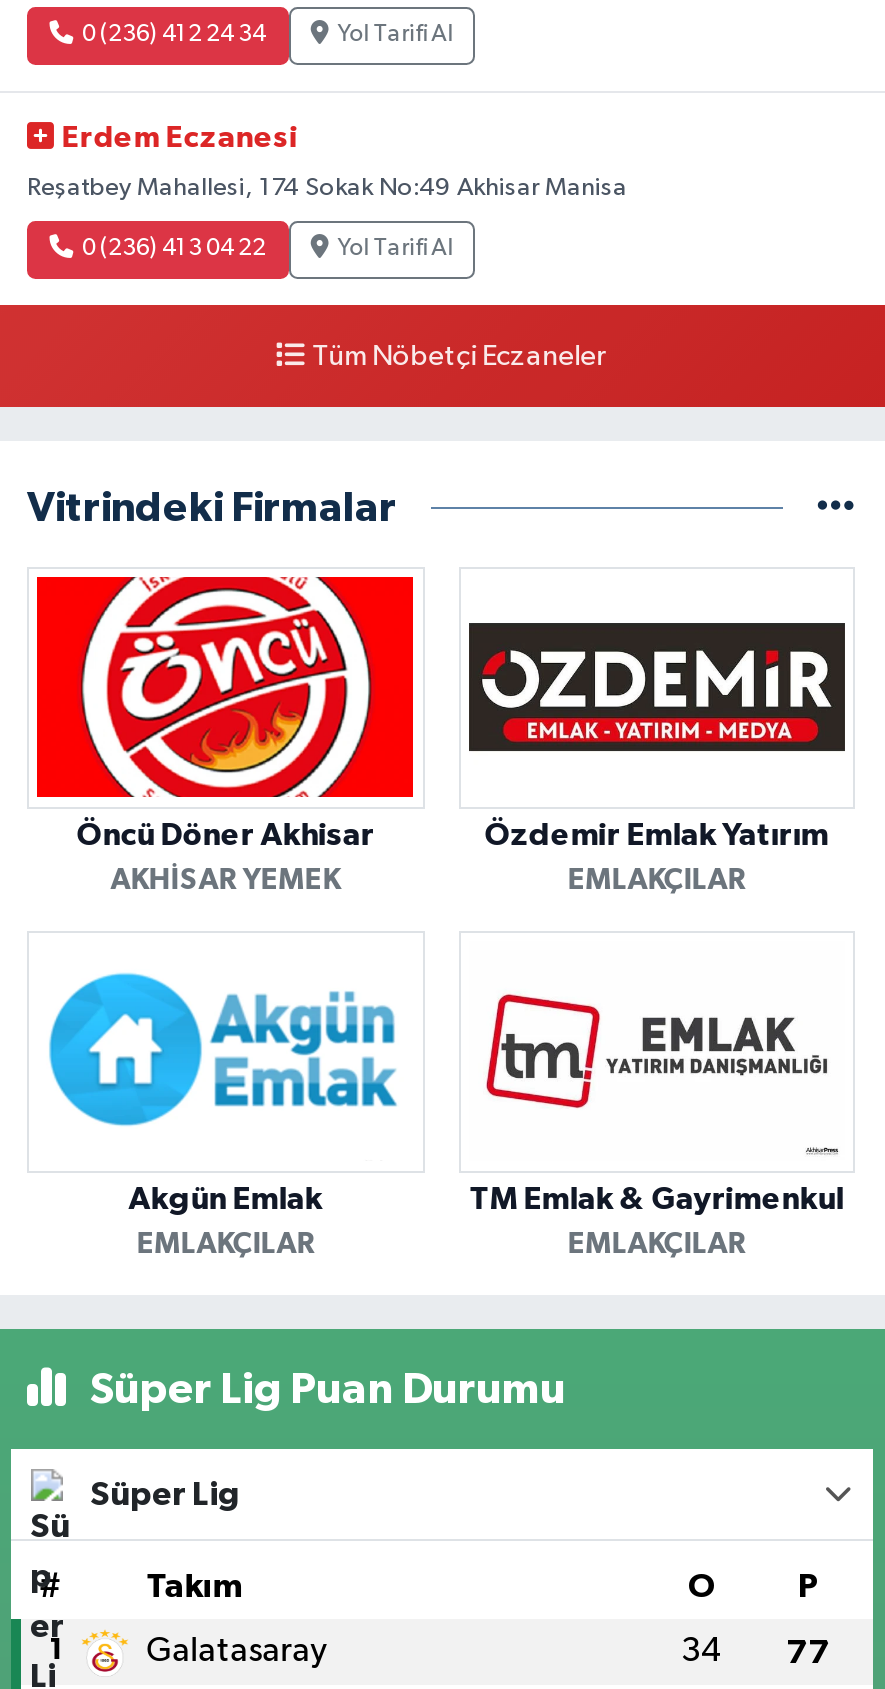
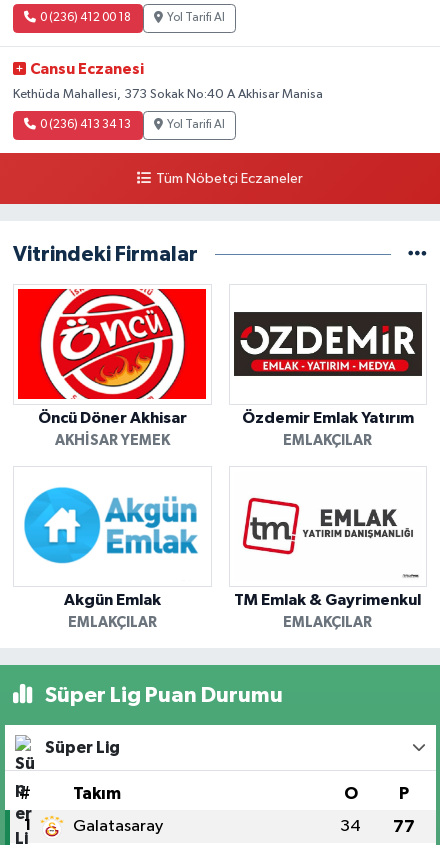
[82,23,266,47] 0 (236) 412 24 34 -> [40,12,131,24] 0 (236) 412 00 18
[61,124,297,154] Erdem Eczanesi -> [30,62,144,77] Cansu Eczanesi
[27,174,627,200] Reşatbey Mahallesi, 174 Sokak No:49 Akhisar Manisa -> [13,88,323,101] Kethüda Mahallesi, 373 Sokak No:40 A Akhisar Manisa
[82,238,266,262] 0 (236) 413 04 22 -> [40,119,131,131] 0 (236) 413 34 13

